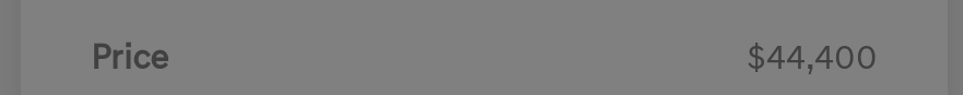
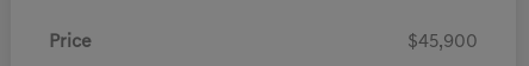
[747,43,878,78] $44,400 -> [407,33,478,52] $45,900

